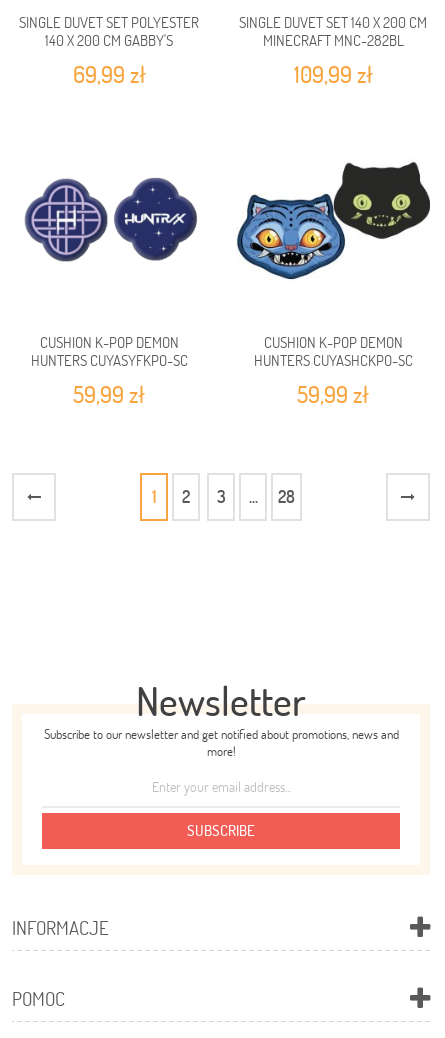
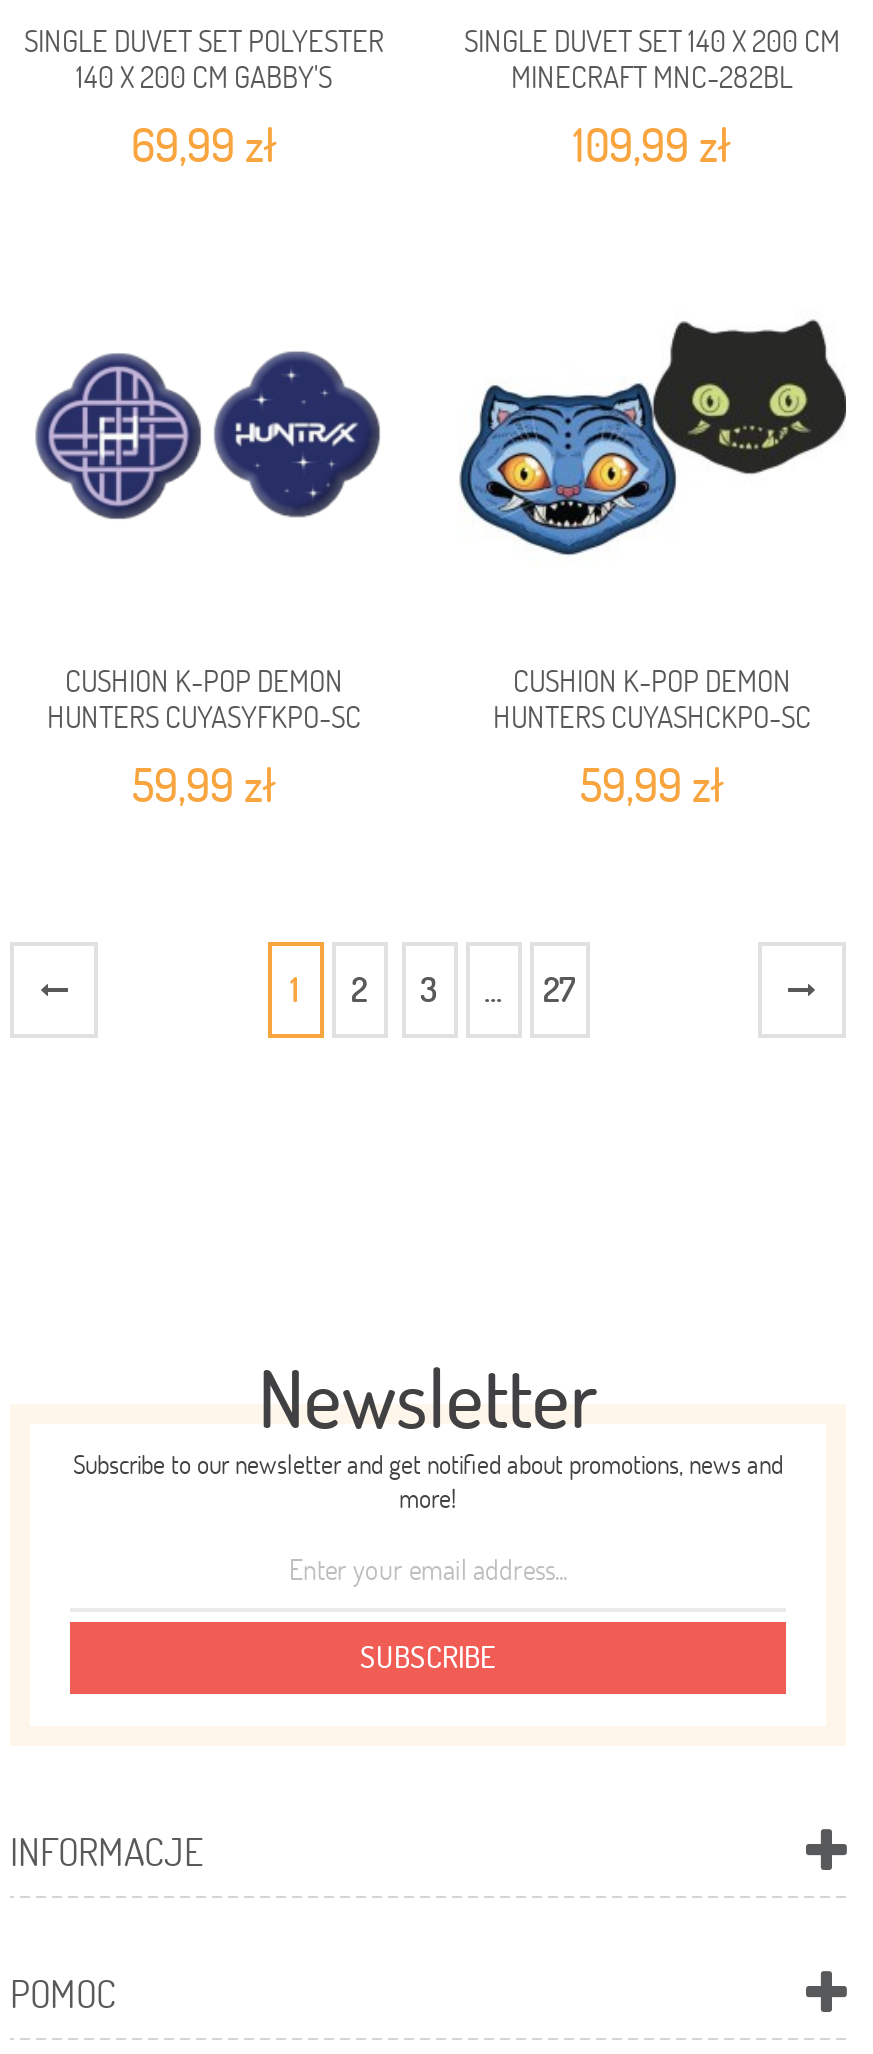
[278,485,295,508] 28 -> [543,966,575,1012] 27

